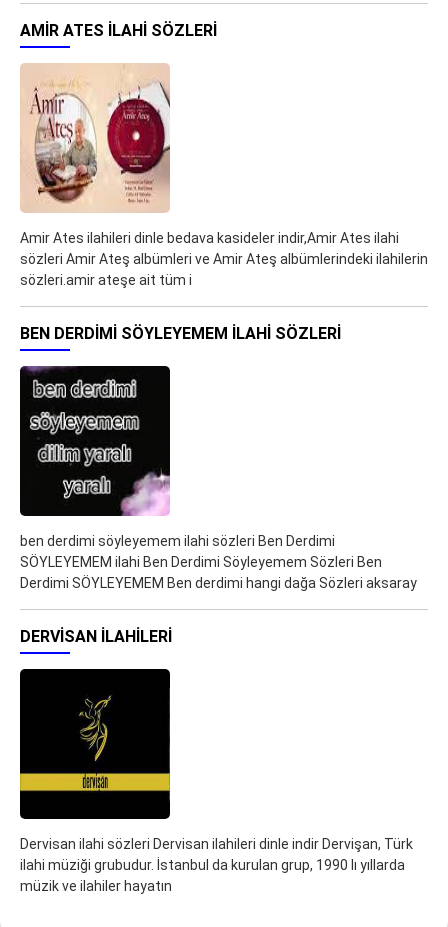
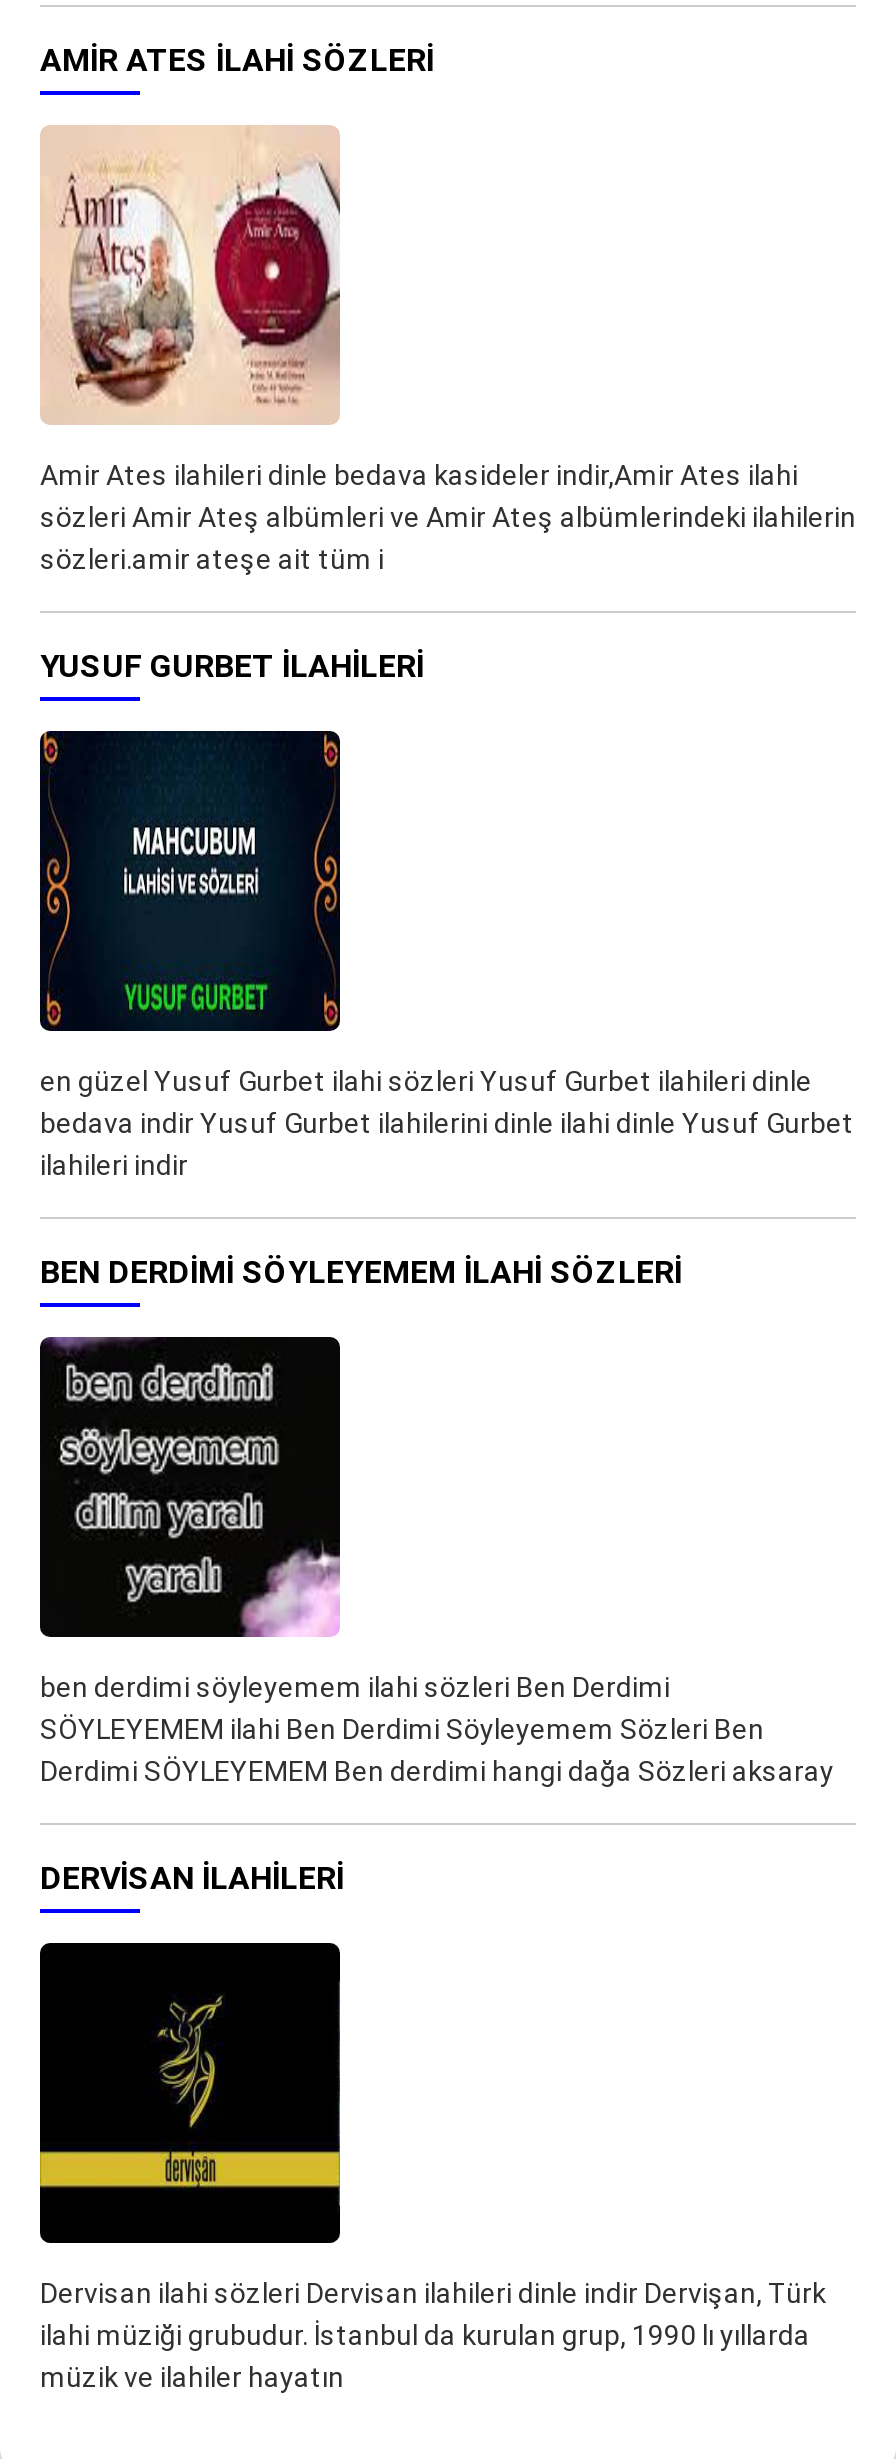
none -> [40,647,424,685] YUSUF GURBET ILAHILERI
none -> [40,729,854,1181] [image] | en güzel Yusuf Gurbet ilahi sözleri Yusuf Gurbet ilahileri dinle | bedava indir Yusuf Gurbet ilahilerini dinle ilahi dinle Yusuf Gurbet | ilahileri indir

